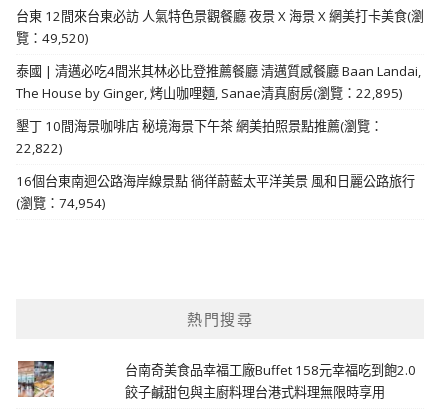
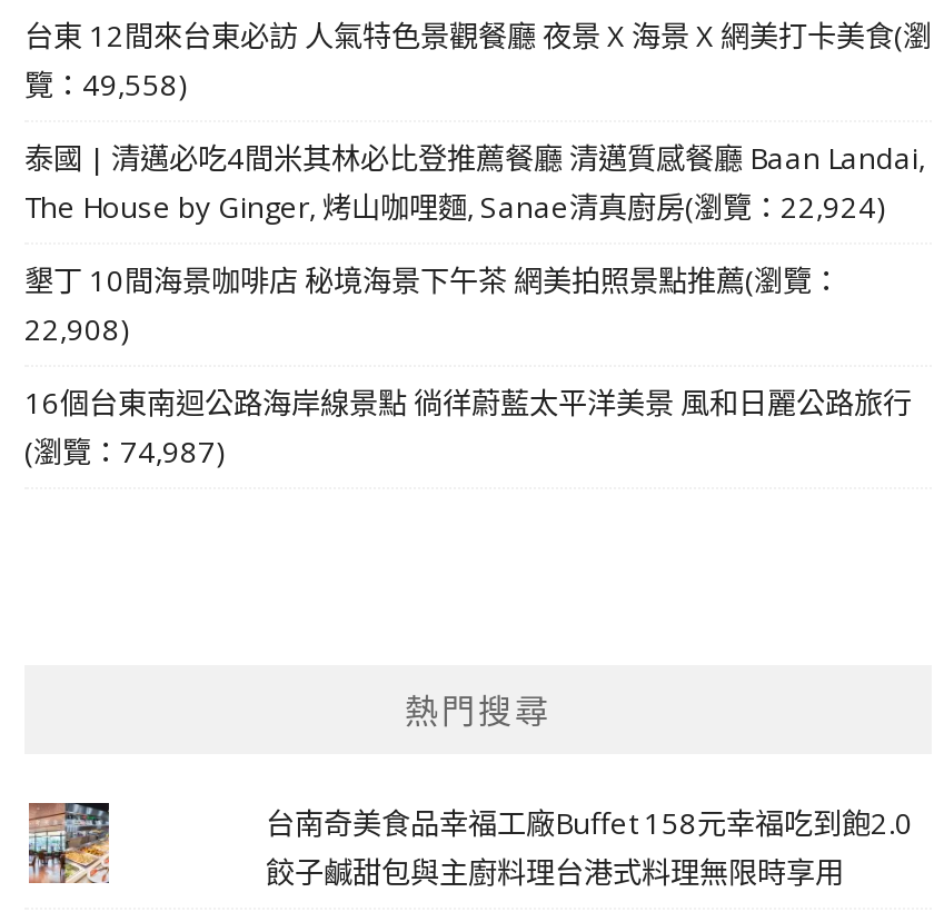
[16,29,88,47] 覽：49,520) -> [24,66,185,106] 覽：49,558)
[16,84,402,102] The House by Ginger, 烤山咖哩麵, Sanae清真廚房(瀏覽：22,895) -> [24,188,883,228] The House by Ginger, 烤山咖哩麵, Sanae清真廚房(瀏覽：22,924)
[16,139,62,157] 22,822) -> [24,310,127,350] 22,908)
[16,194,105,212] (瀏覽：74,954) -> [24,433,222,473] (瀏覽：74,987)

